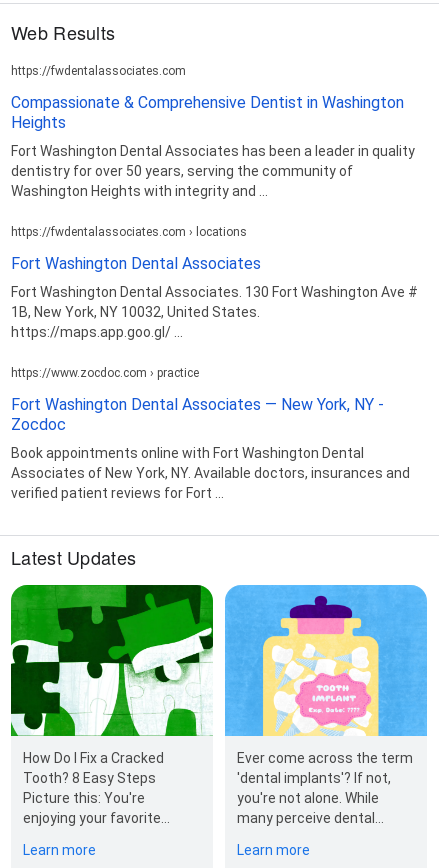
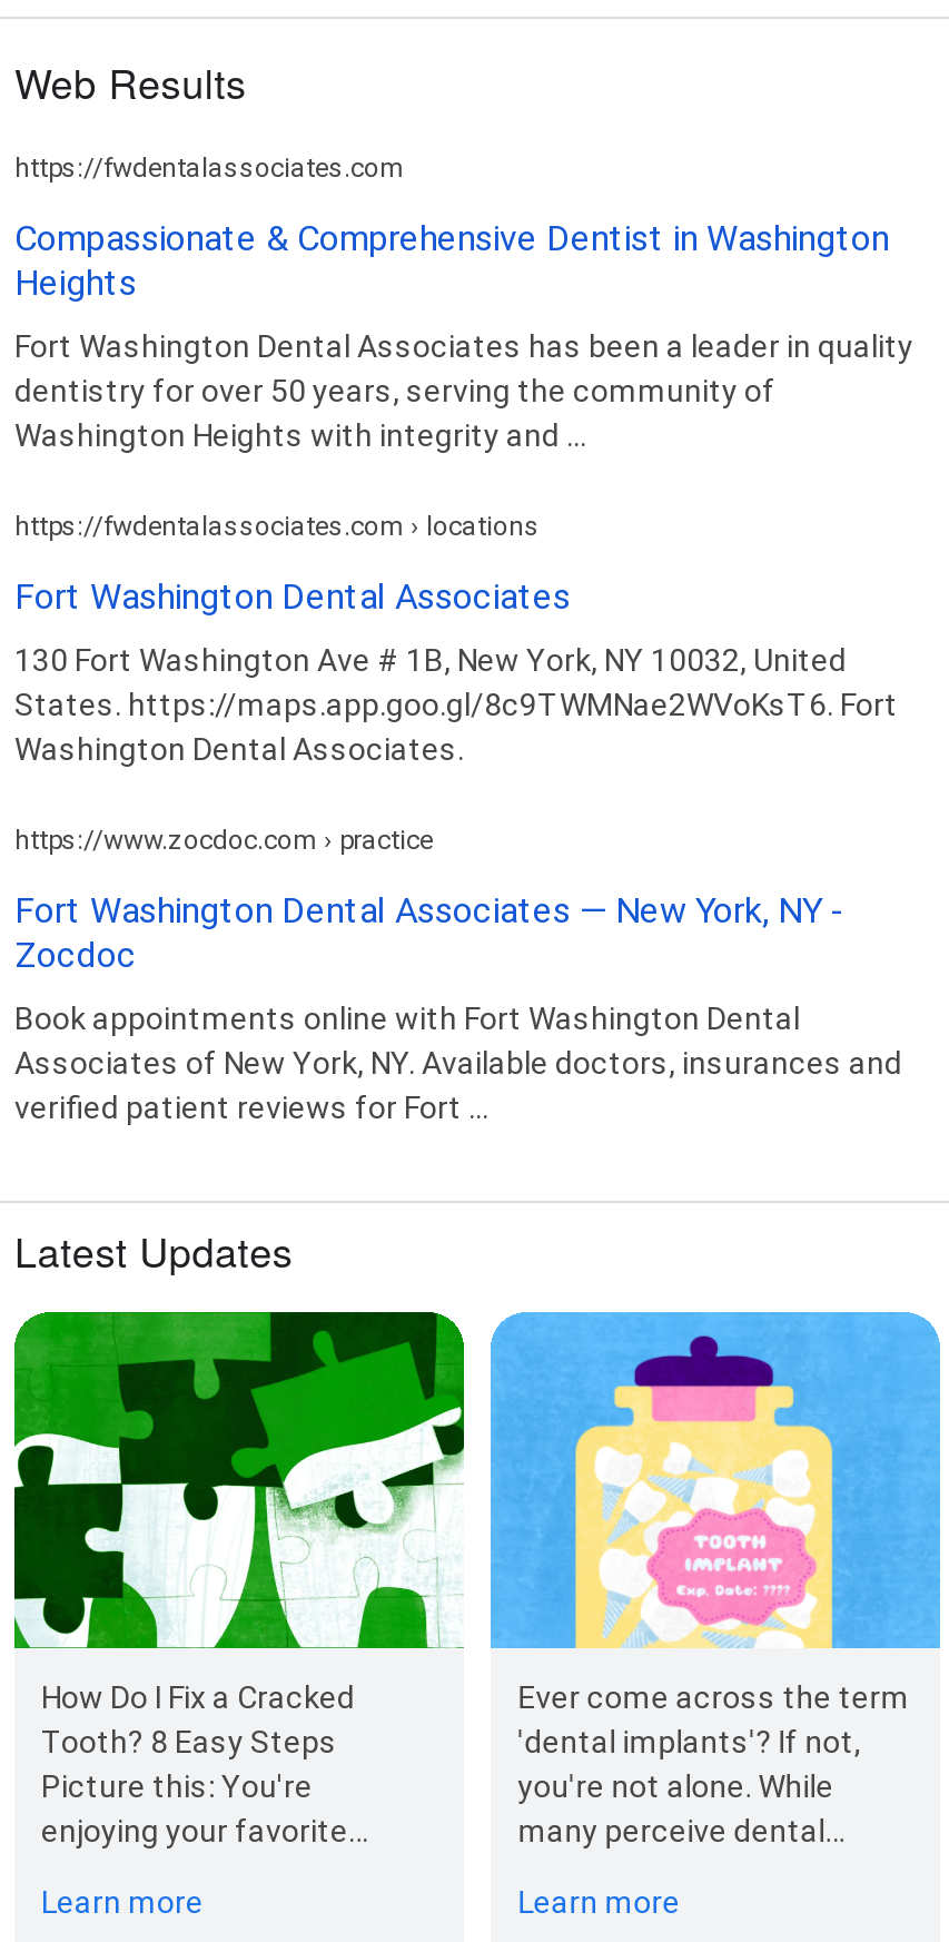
[11,284,418,340] Fort Washington Dental Associates. 130 Fort Washington Ave # | 1B, New York, NY 10032, United States. | https://maps.app.goo.gl/ ... -> [14,641,898,766] 130 Fort Washington Ave # 1B, New York, NY 10032, United | States. https://maps.app.goo.gl/8c9TWMNae2WVoKsT6. Fort | Washington Dental Associates.

